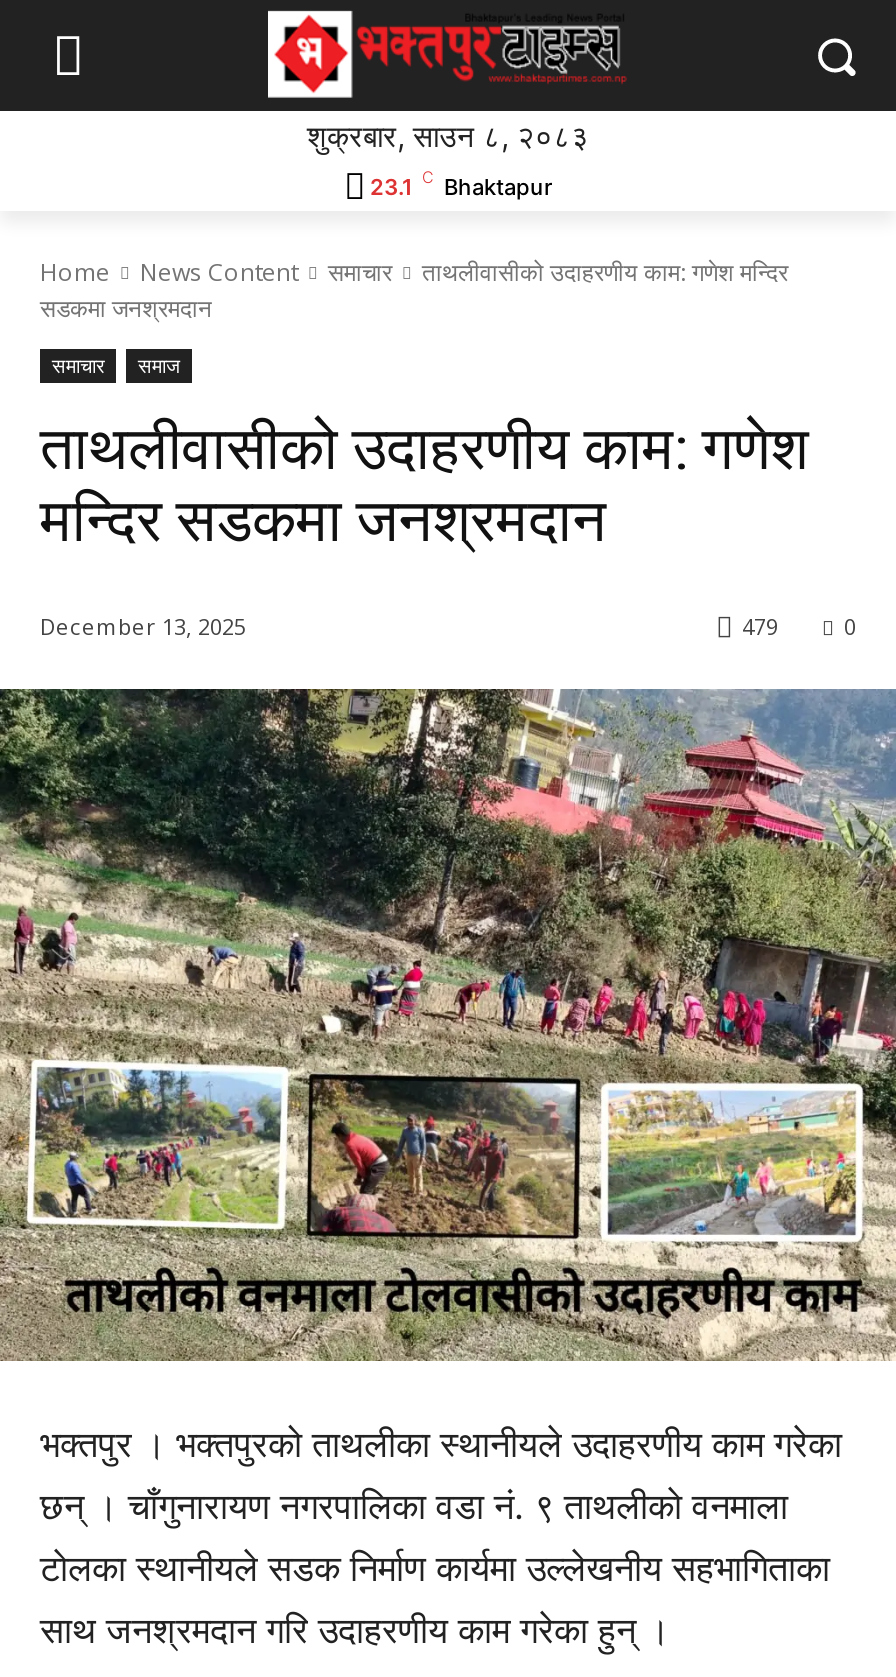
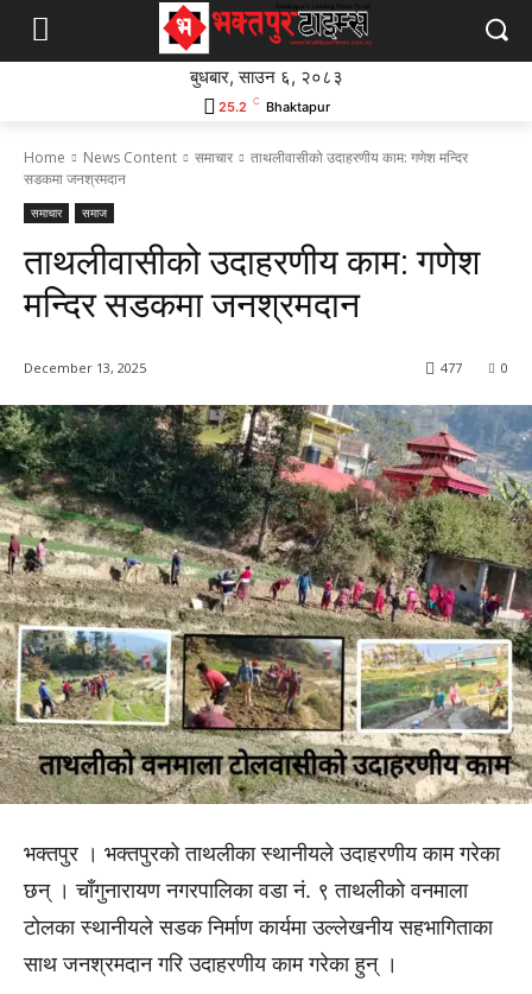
[307,117,589,155] शुक्रबार, साउन ८, २०८३ -> [189,65,343,88] बुधबार, साउन ६, २०८३
[370,167,552,201] 23.1 C Bhaktapur -> [218,95,330,115] 25.2 C Bhaktapur
[742,611,778,641] 479 -> [441,359,462,377] 477

